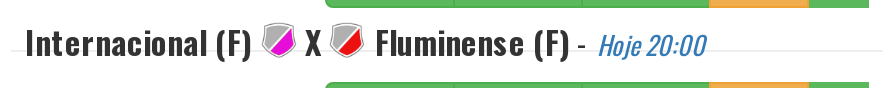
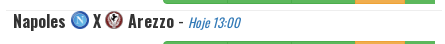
[25,18,251,66] Internacional (F) -> [13,9,66,33] Napoles
[375,18,705,66] Fluminense (F) - Hoje 20:00 -> [128,9,240,33] Arezzo - Hoje 13:00

